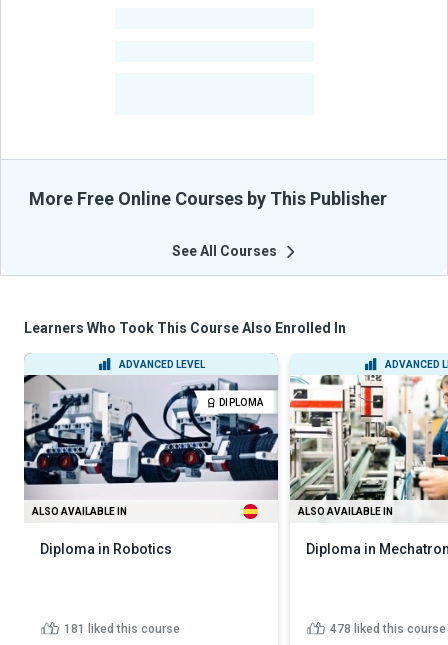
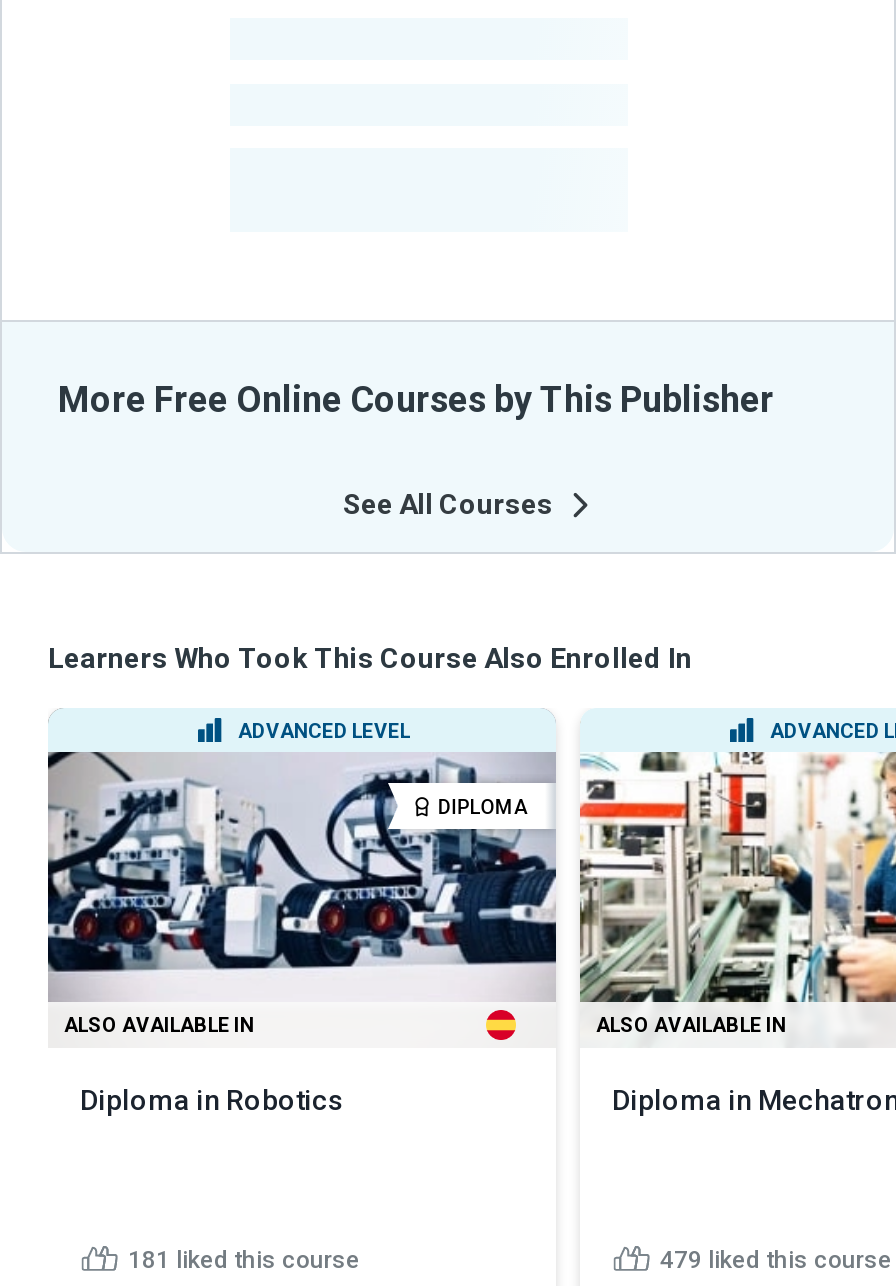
[330,622,446,636] 478 liked this course -> [660,1247,892,1275] 479 liked this course

